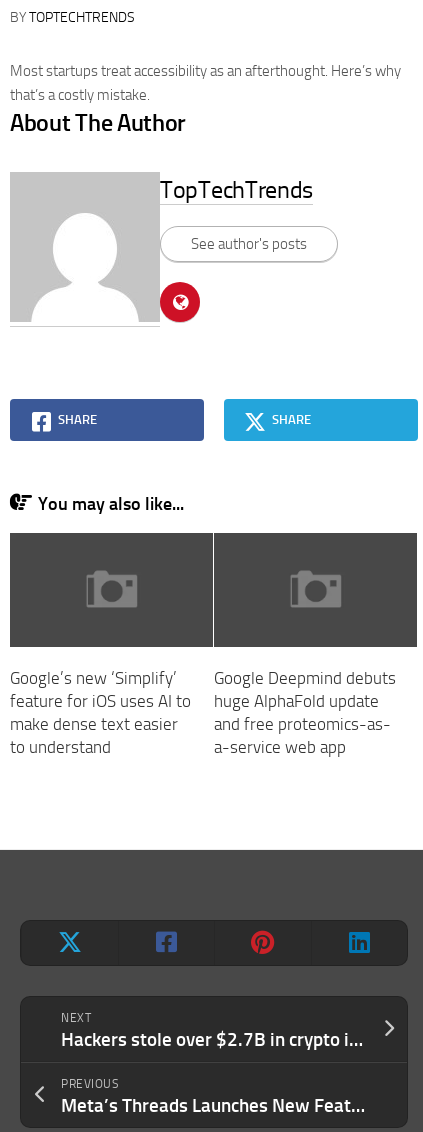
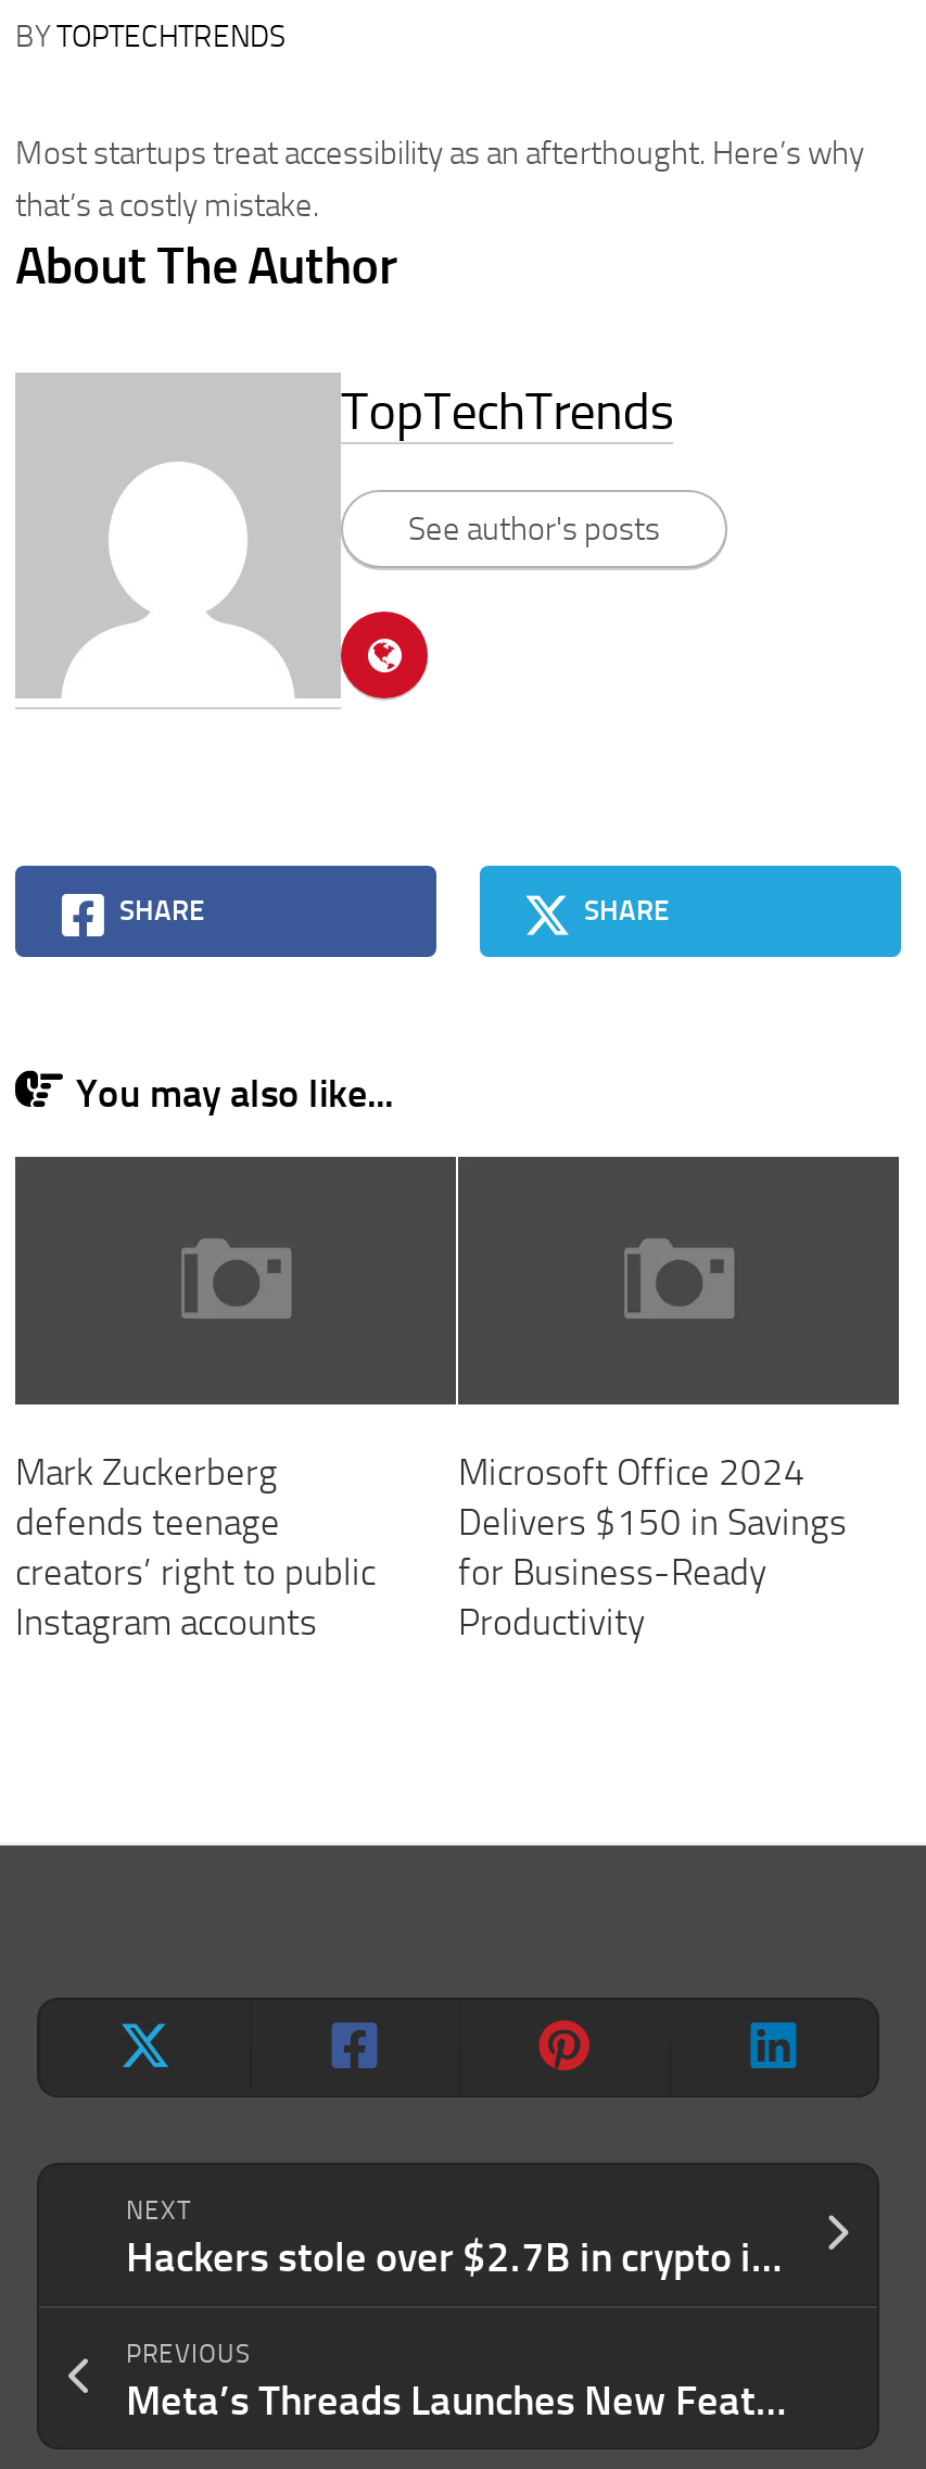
[10,668,191,757] Google’s new ‘Simplify’ | feature for iOS uses AI to | make dense text easier | to understand -> [15,1450,376,1643] Mark Zuckerberg | defends teenage | creators’ right to public | Instagram accounts
[214,668,396,757] Google Deepmind debuts | huge AlphaFold update | and free proteomics-as- | a-service web app -> [458,1450,847,1643] Microsoft Office 2024 | Delivers $150 in Savings | for Business-Ready | Productivity

